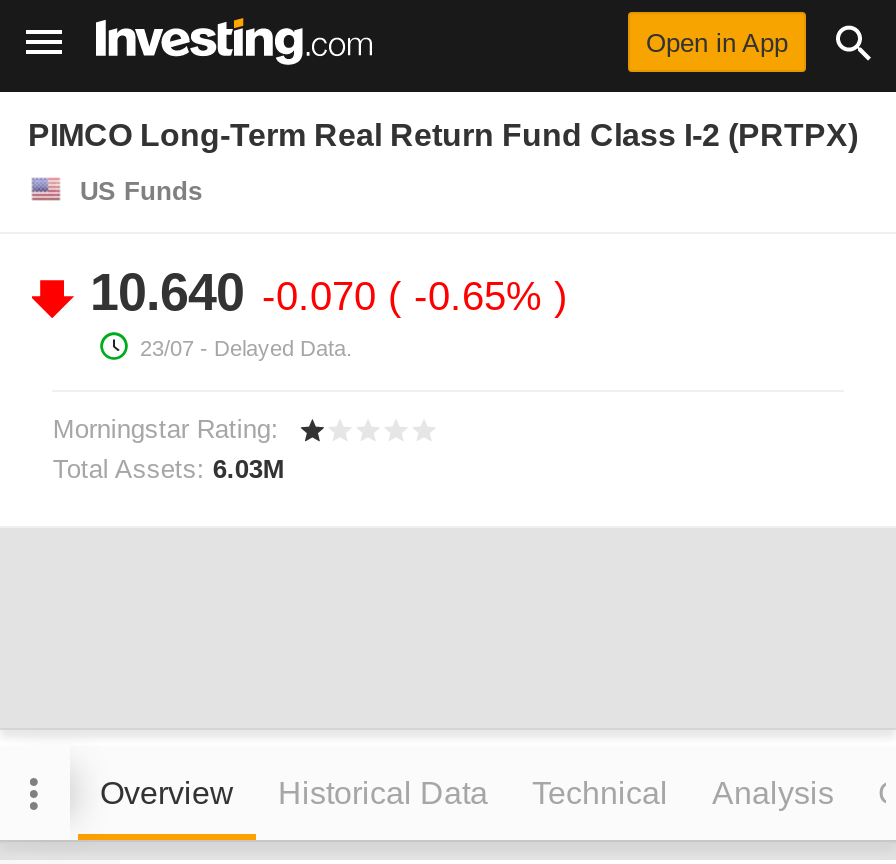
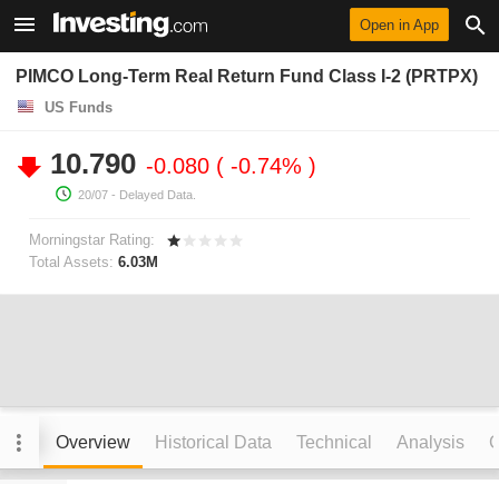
[90,262,554,322] 10.640 -0.070 -0.65% -> [50,147,309,180] 10.790 -0.080 -0.74%
[140,336,352,360] 23/07 - Delayed Data. -> [78,188,196,201] 20/07 - Delayed Data.

